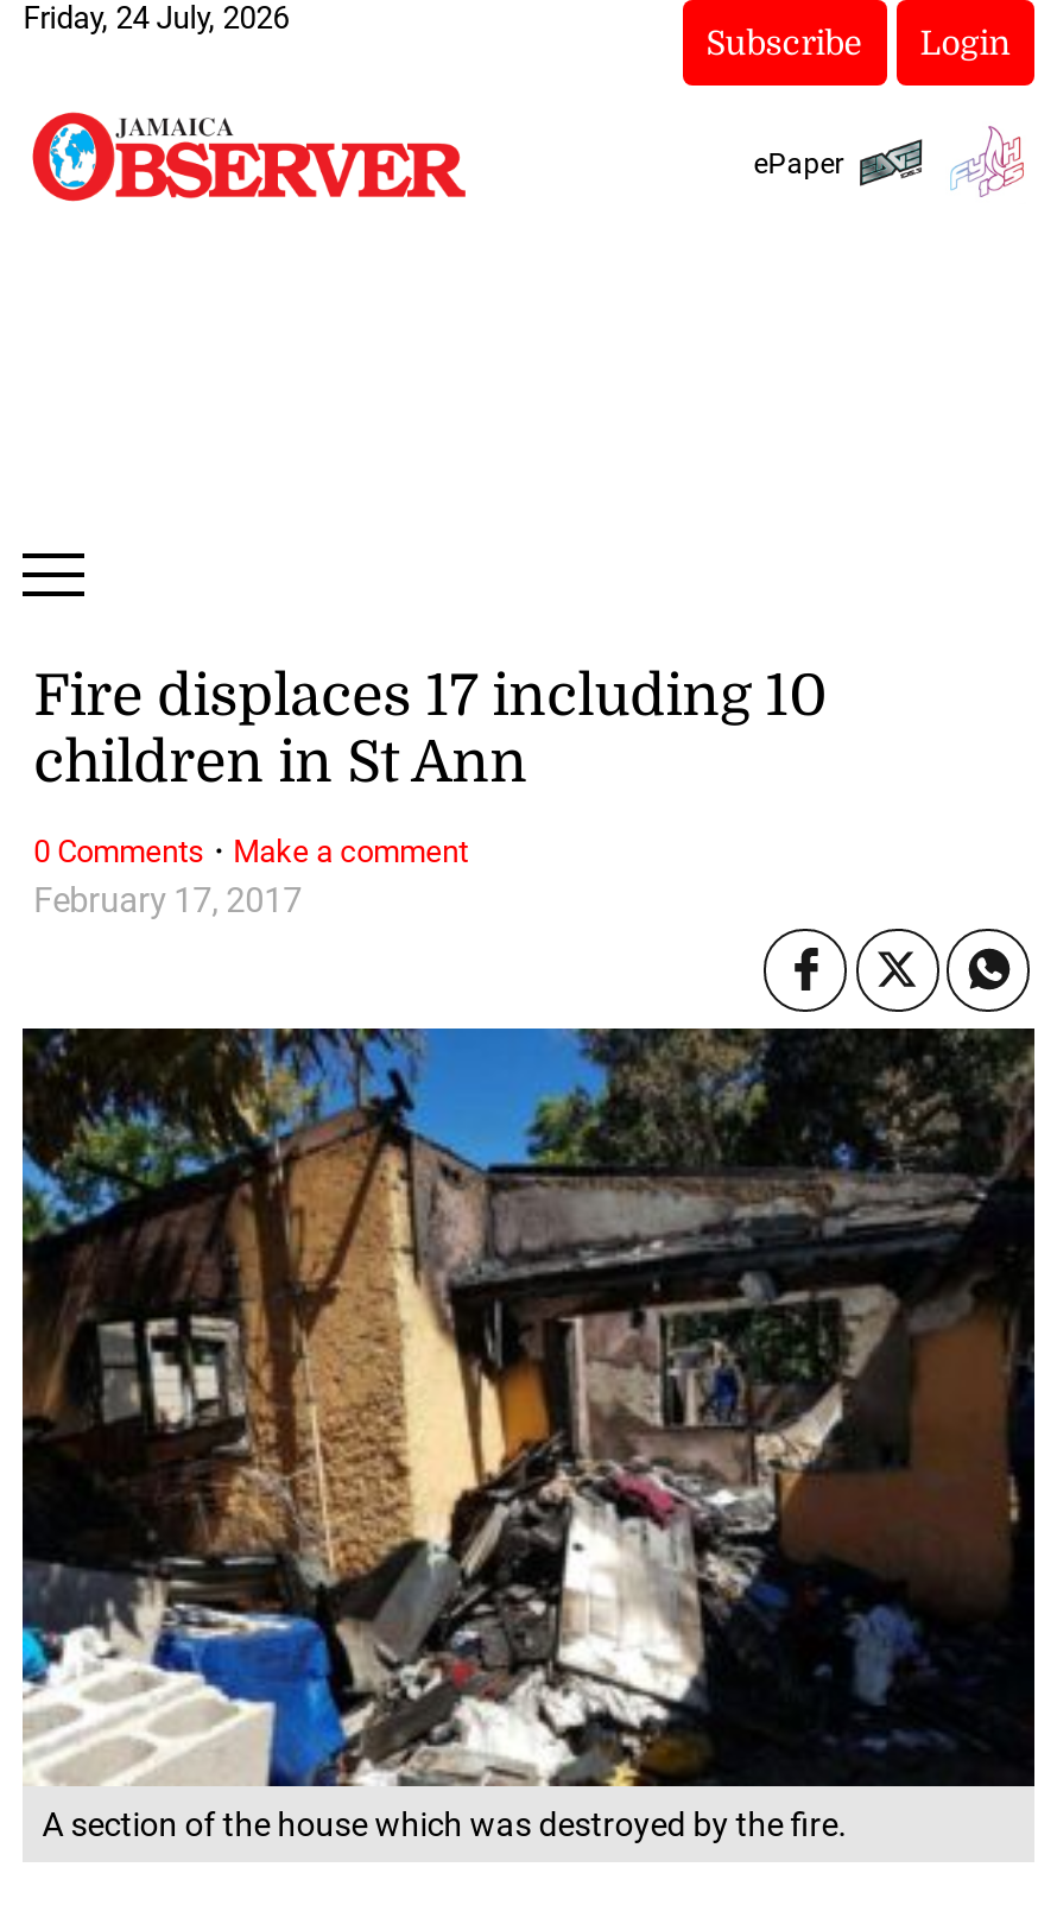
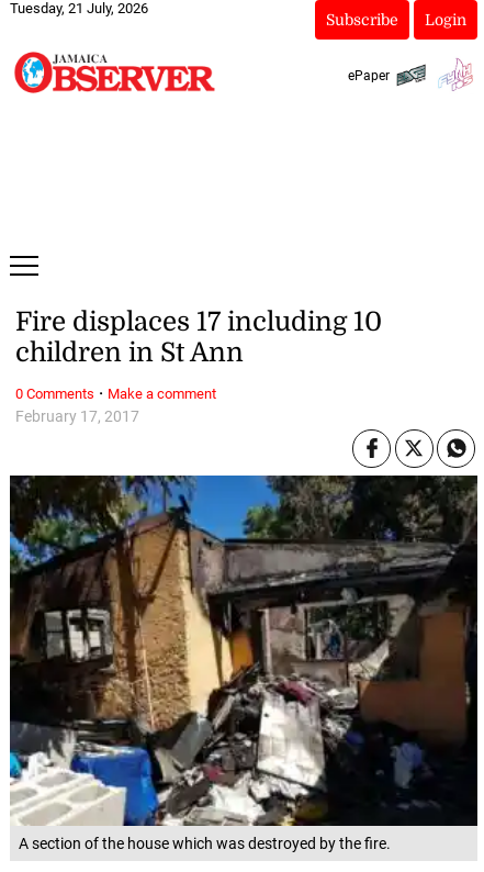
[23,0,289,36] Friday, 24 July, 2026 -> [10,0,148,16] Tuesday, 21 July, 2026

